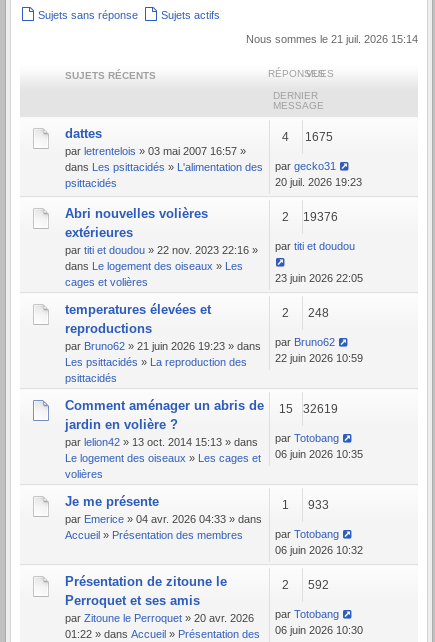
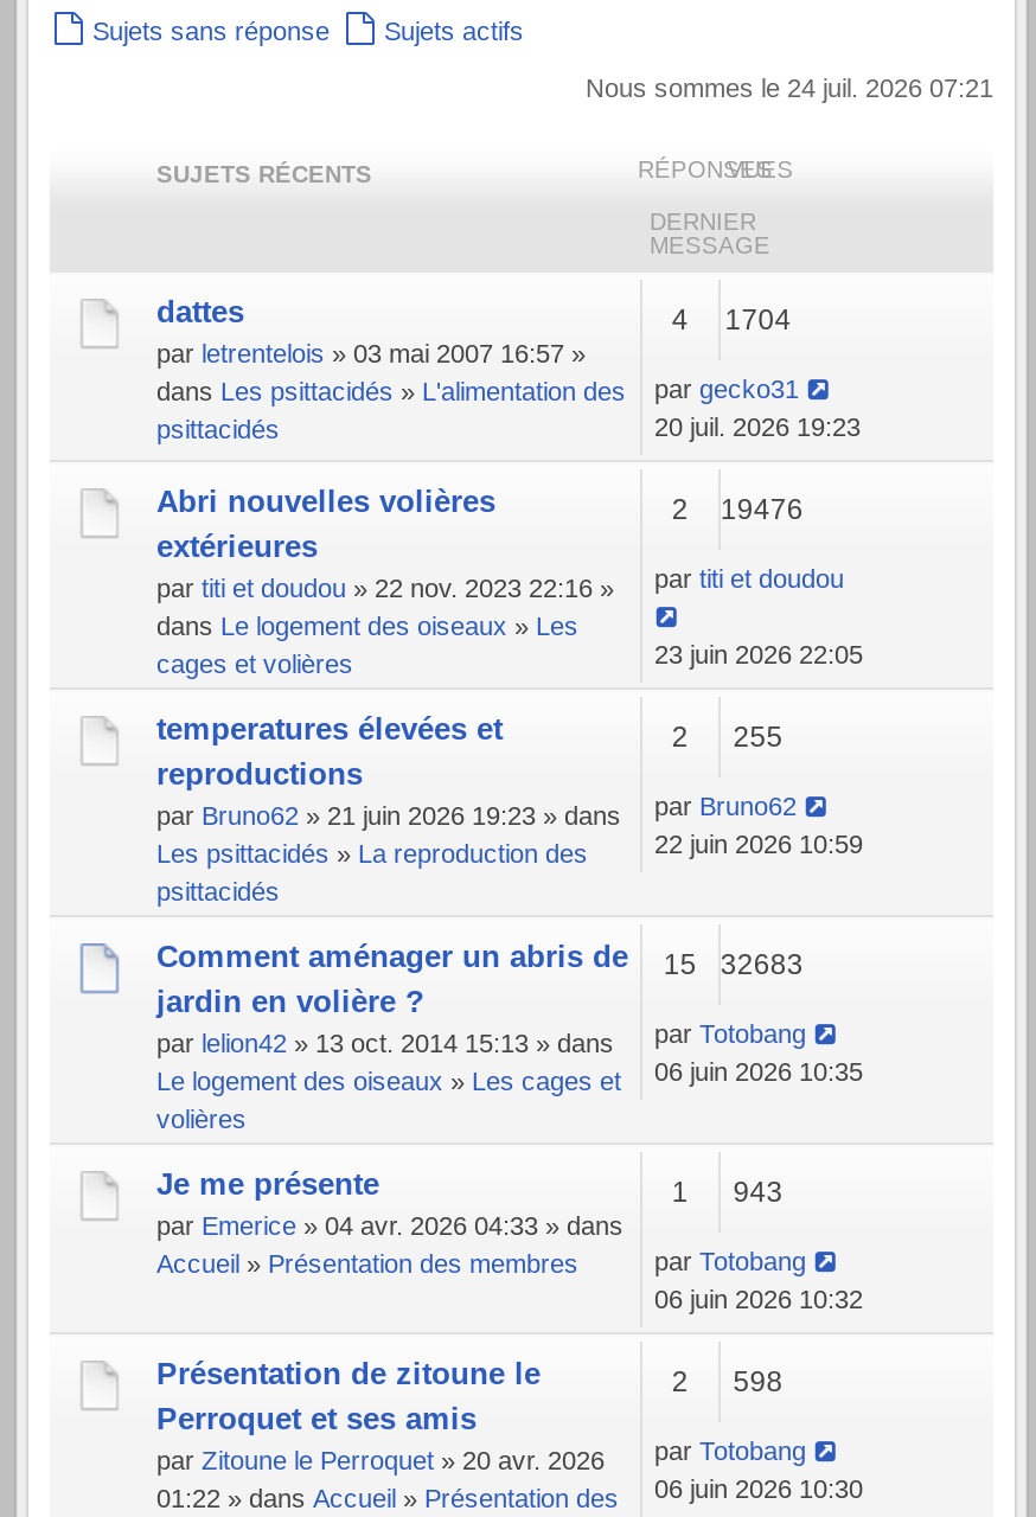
[246,33,418,45] Nous sommes le 21 juil. 2026 15:14 -> [586,74,993,102] Nous sommes le 24 juil. 2026 07:21
[282,130,333,144] 4 1675 -> [672,302,791,336] 4 1704
[282,210,338,224] 2 19376 -> [672,492,803,525] 2 19476
[282,306,329,320] 2 248 -> [672,720,783,753] 2 255
[65,398,338,416] Comment aménager un abris de 15 32619 -> [156,938,803,980] Comment aménager un abris de 15 32683
[282,498,329,512] 1 933 -> [672,1175,783,1208] 1 943
[282,578,329,592] 2 592 -> [672,1364,783,1398] 2 598

